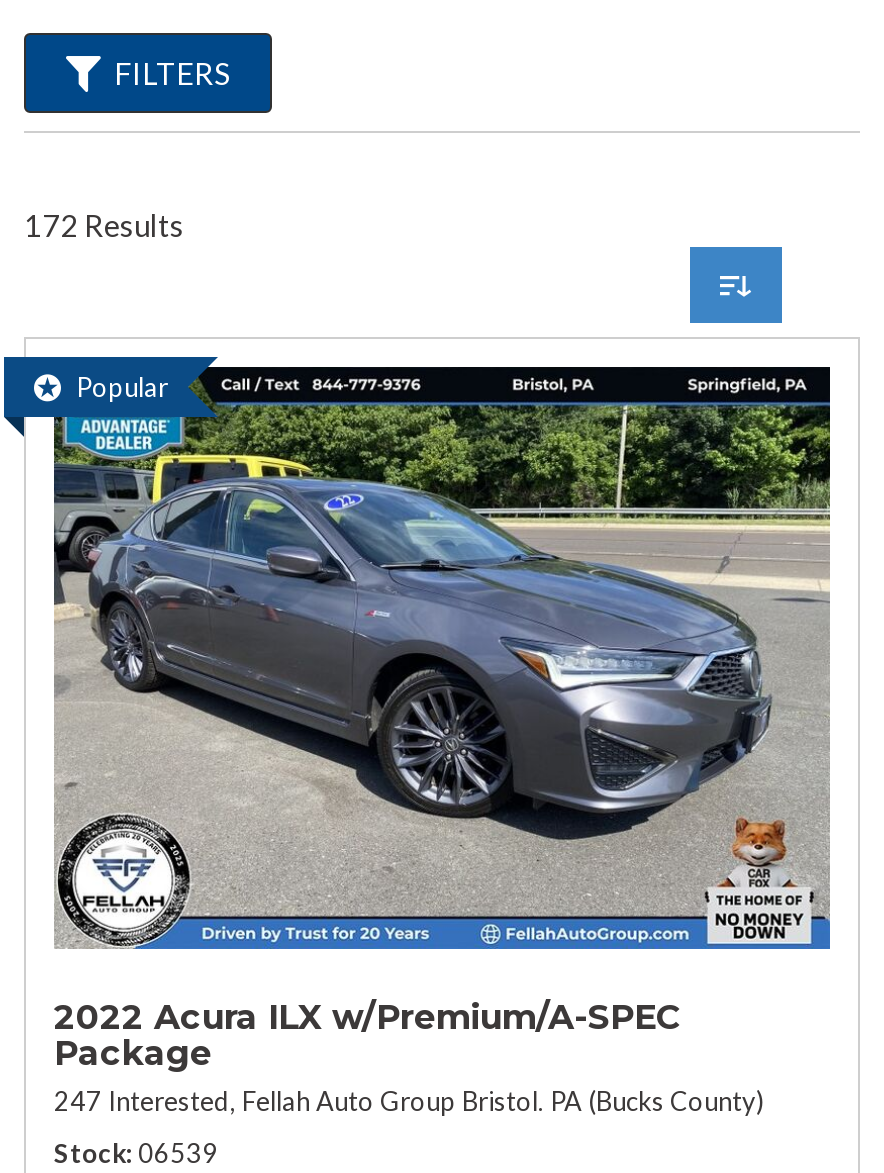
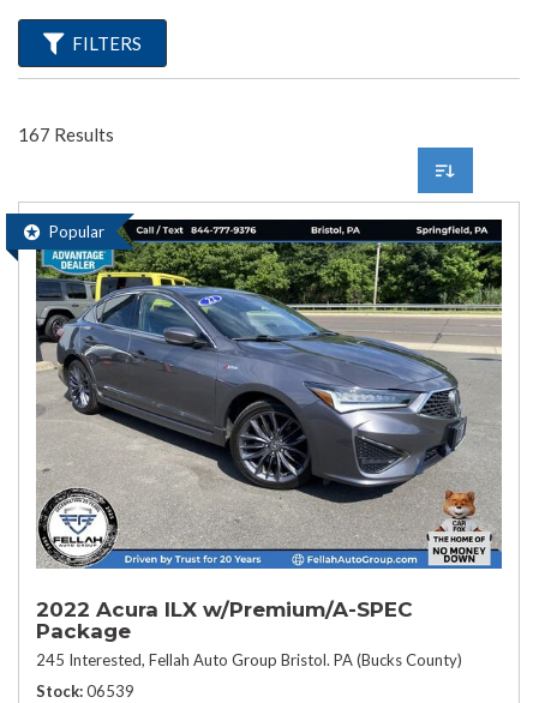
[24,207,184,243] 172 Results -> [18,124,114,145] 167 Results
[54,1085,764,1117] 247 Interested, Fellah Auto Group Bristol. PA (Bucks County) -> [36,650,462,669] 245 Interested, Fellah Auto Group Bristol. PA (Bucks County)

